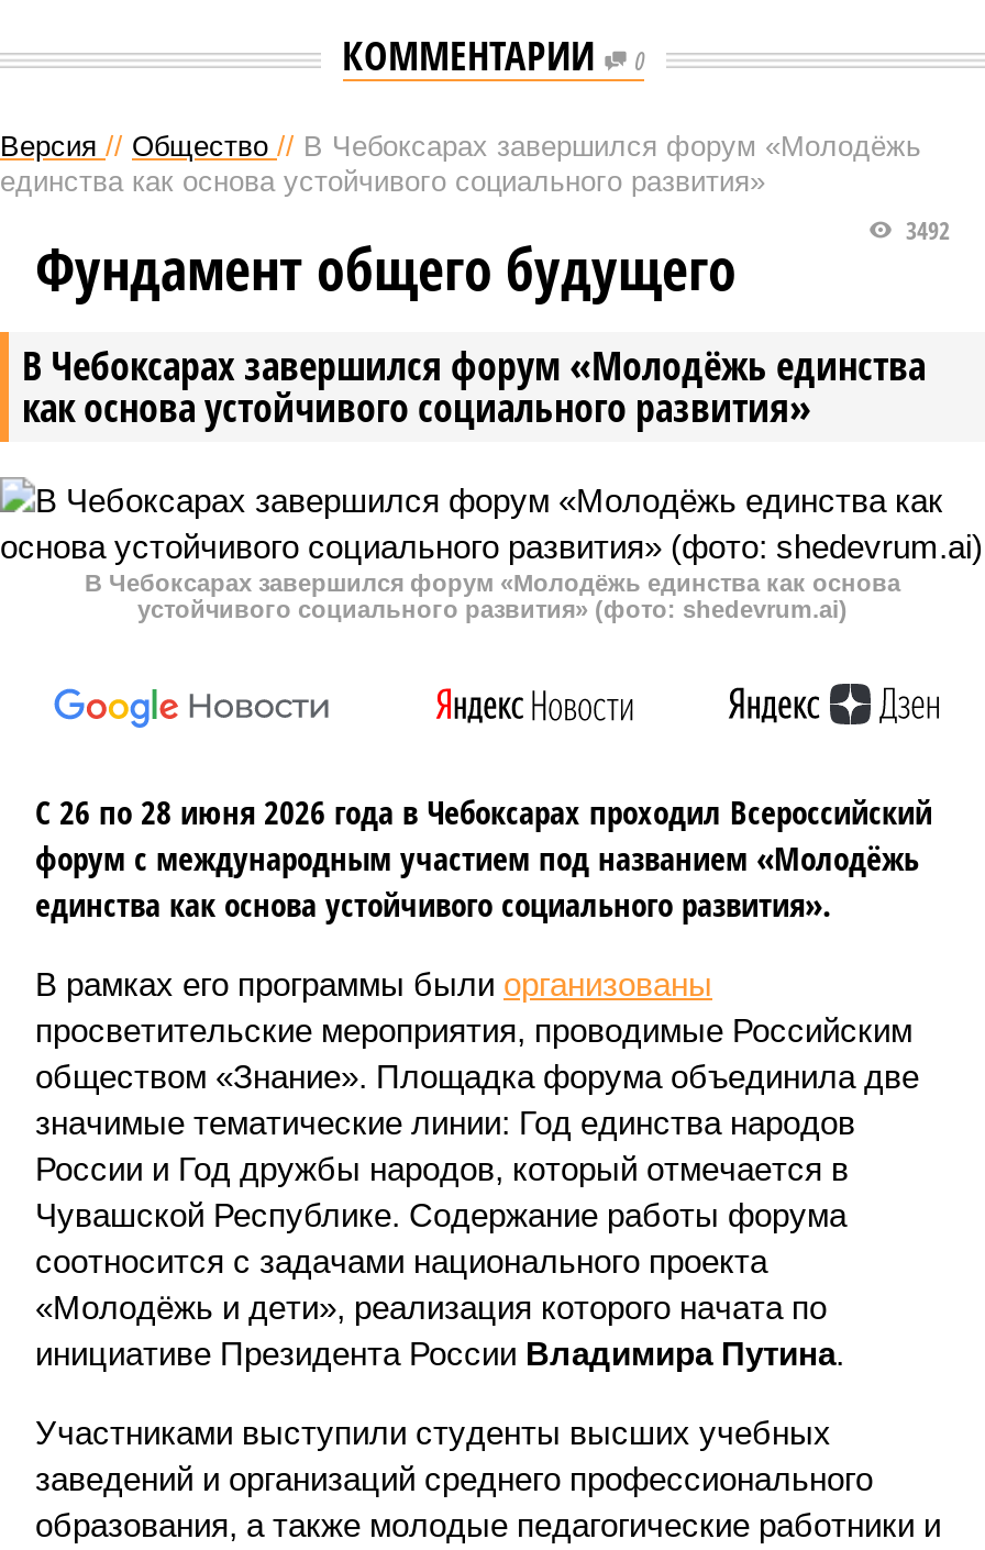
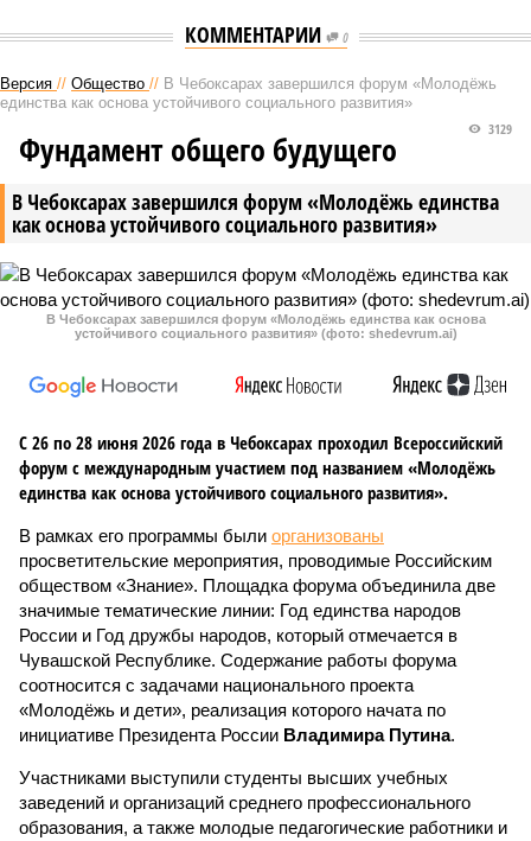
[899,213,950,246] 3492 -> [485,120,512,138] 3129

